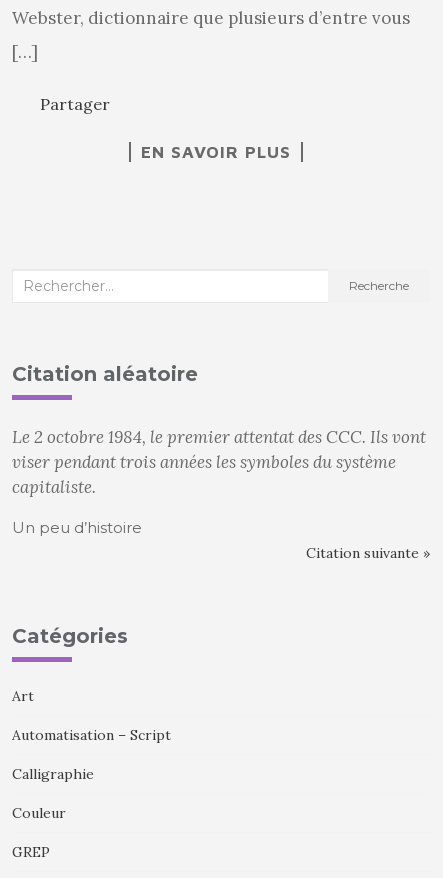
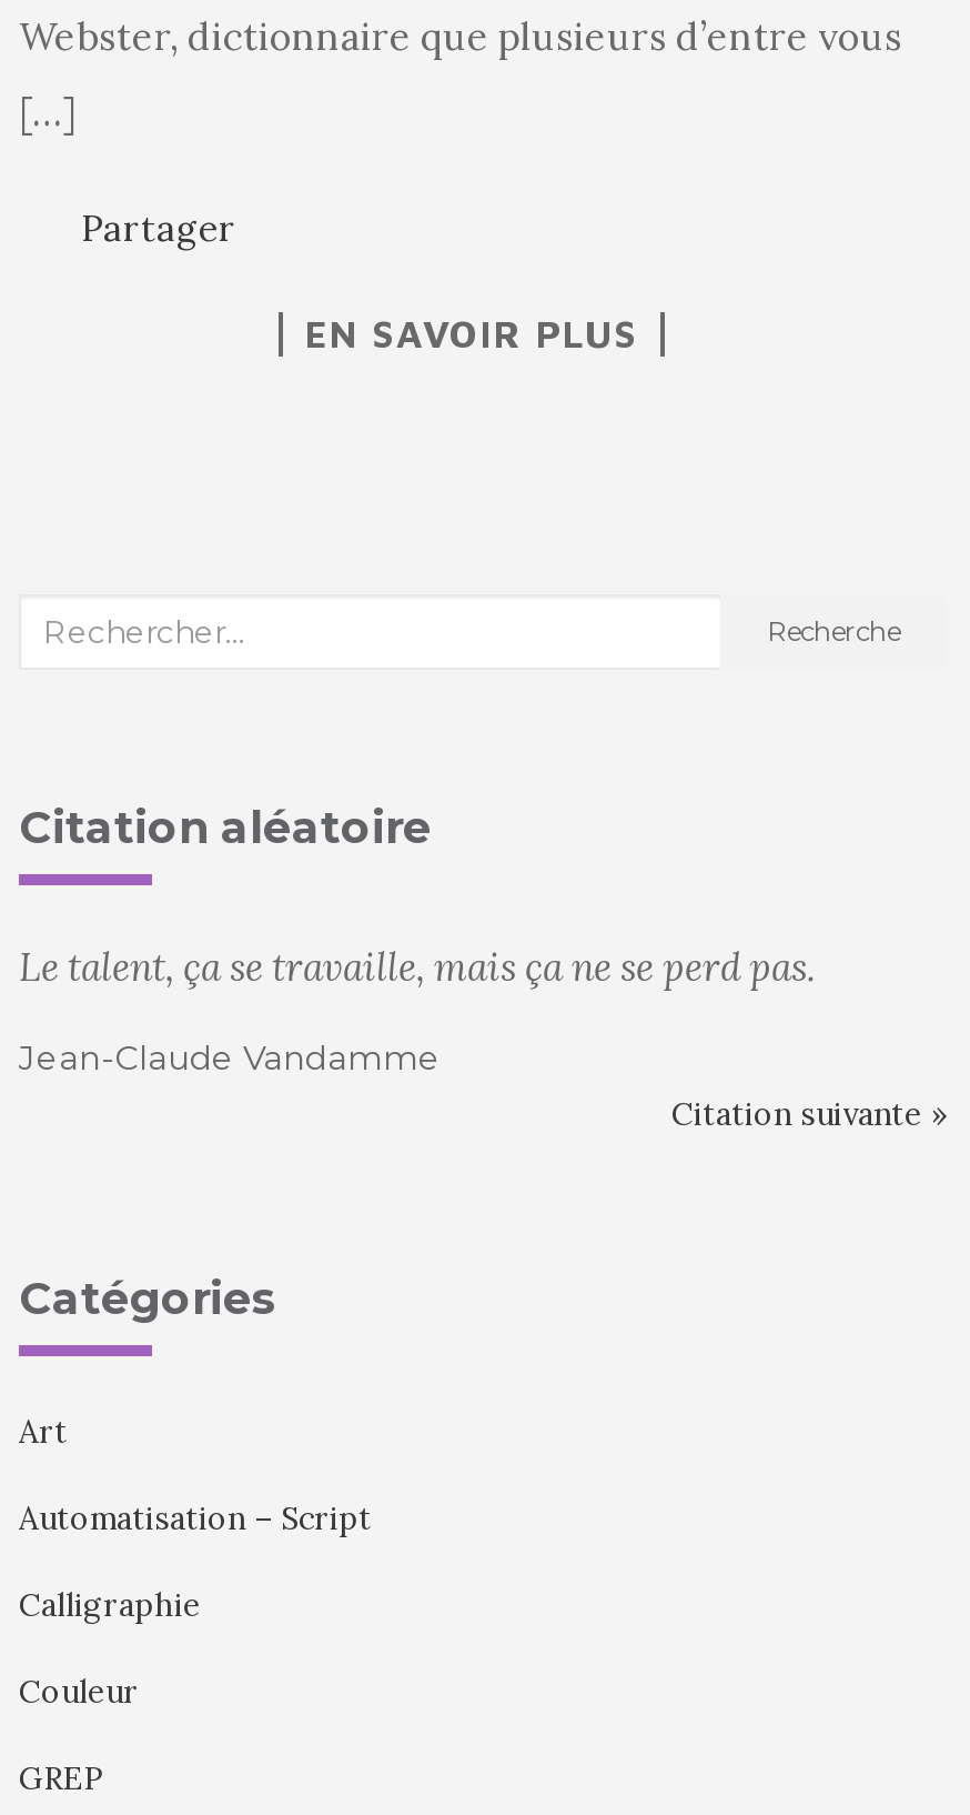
[12,426,426,498] Le 2 octobre 1984, le premier attentat des CCC. Ils vont | viser pendant trois années les symboles du système | capitaliste. -> [19,943,816,992] Le talent, ça se travaille, mais ça ne se perd pas.
[12,518,142,537] Un peu d’histoire -> [19,1036,441,1079] Jean-Claude Vandamme

